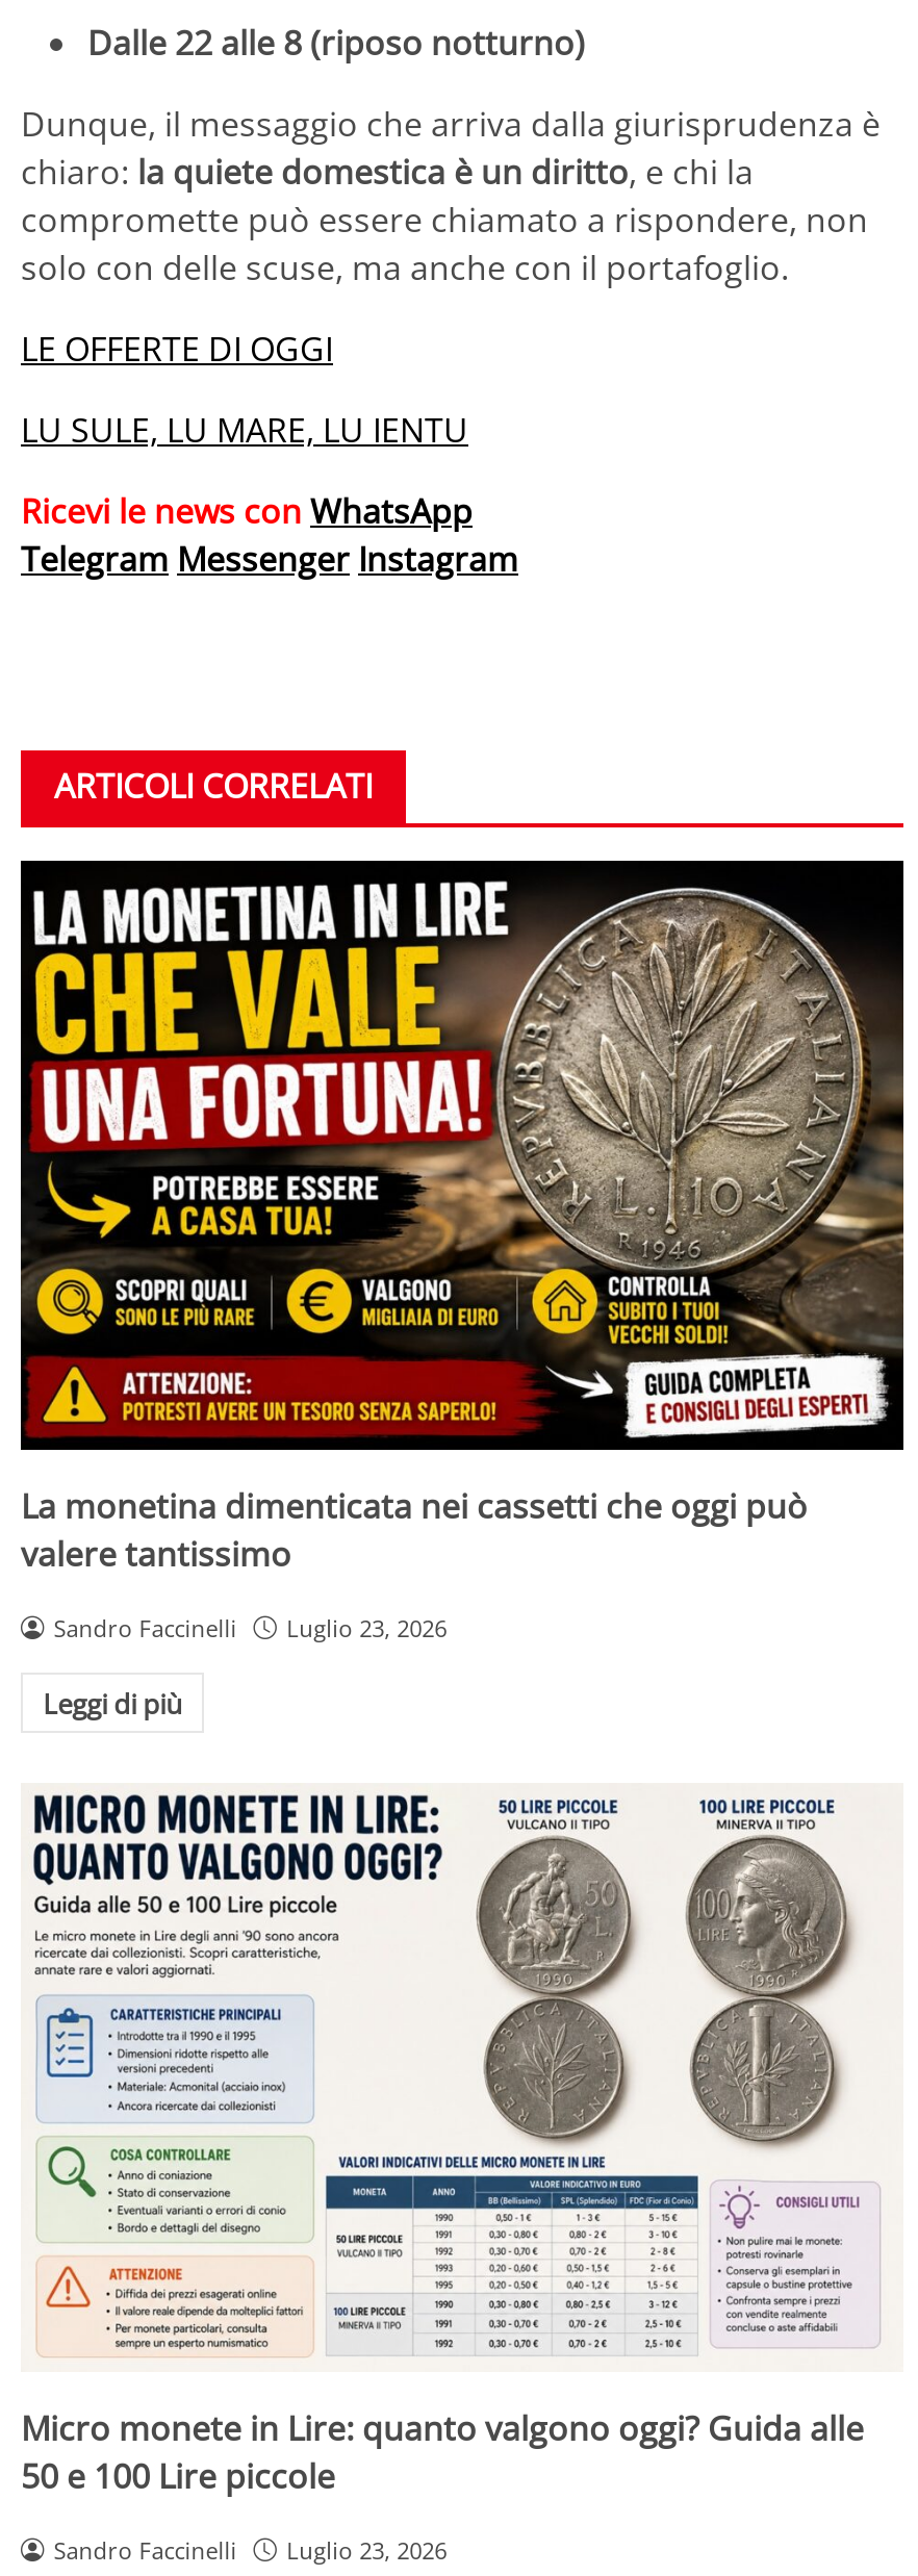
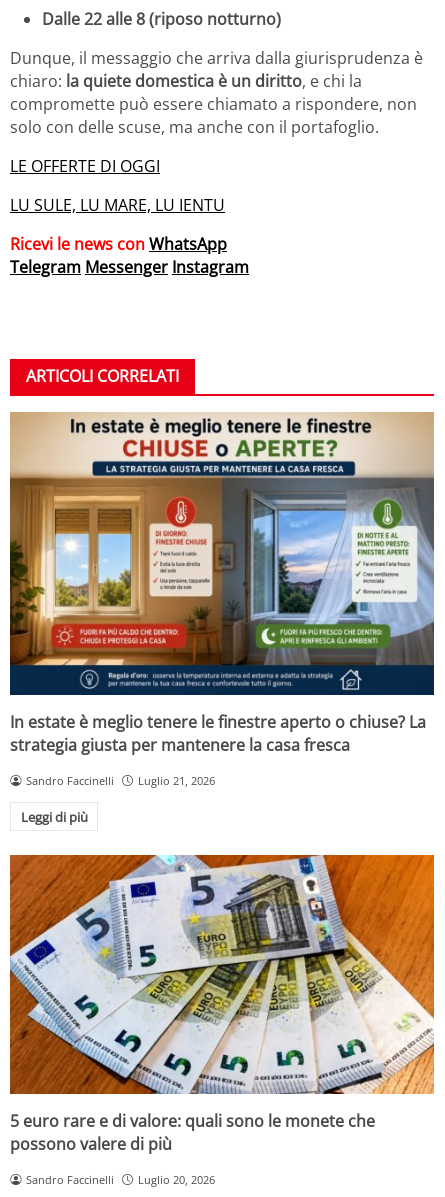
[19,859,906,1577] [image] | La monetina dimenticata nei cassetti che oggi può | valere tantissimo -> [9,412,435,756] [image] | In estate è meglio tenere le finestre aperto o chiuse? La | strategia giusta per mantenere la casa fresca
[54,1612,447,1643] Sandro Faccinelli Luglio 23, 2026 -> [26,773,215,788] Sandro Faccinelli Luglio 21, 2026
[21,1791,903,2499] [image] | Micro monete in Lire: quanto valgono oggi? Guida alle | 50 e 100 Lire piccole -> [9,854,435,1155] [image] | 5 euro rare e di valore: quali sono le monete che | possono valere di più
[54,2534,447,2566] Sandro Faccinelli Luglio 23, 2026 -> [26,1172,215,1187] Sandro Faccinelli Luglio 20, 2026

